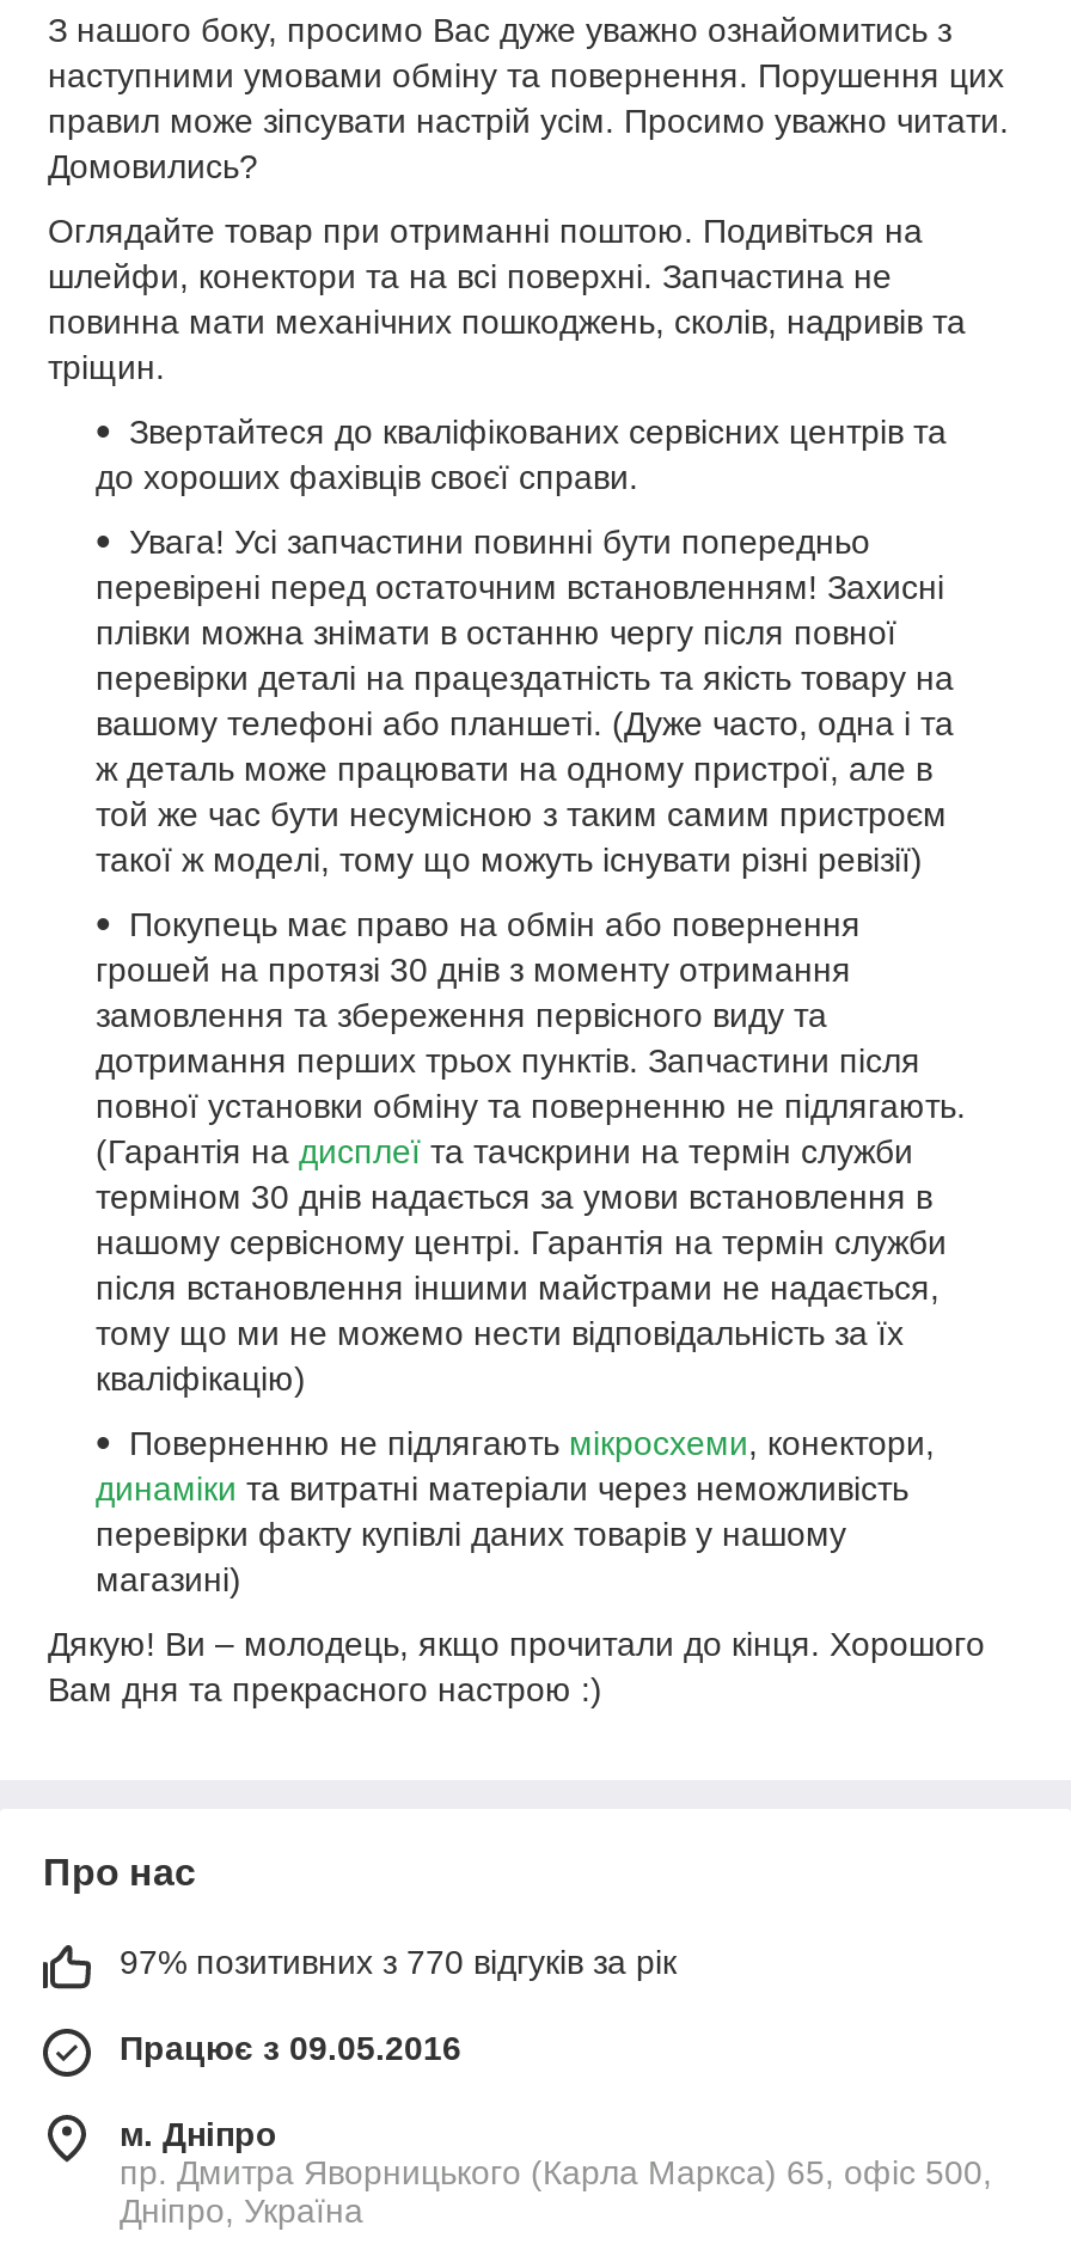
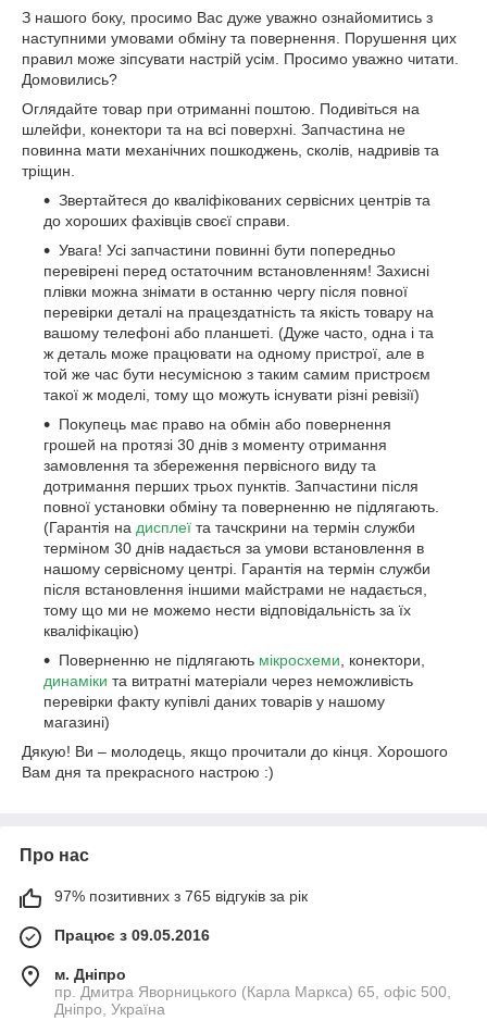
[120,1943,677,1981] 97% позитивних з 770 відгуків за рік -> [54,887,308,905] 97% позитивних з 765 відгуків за рік

